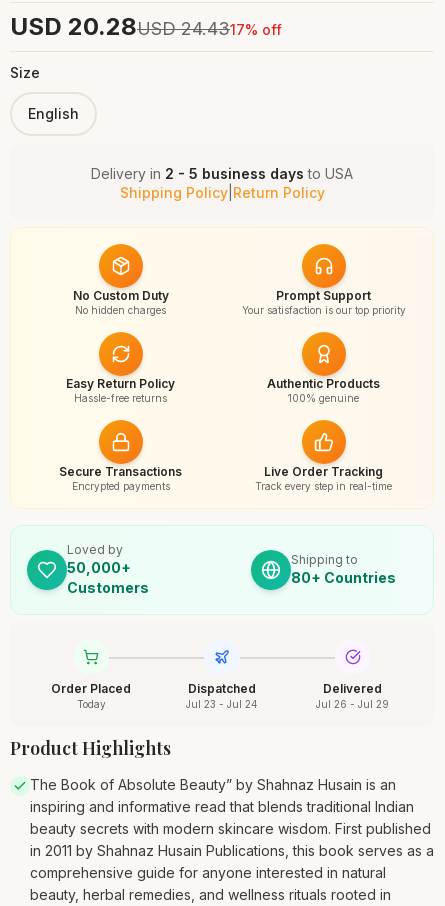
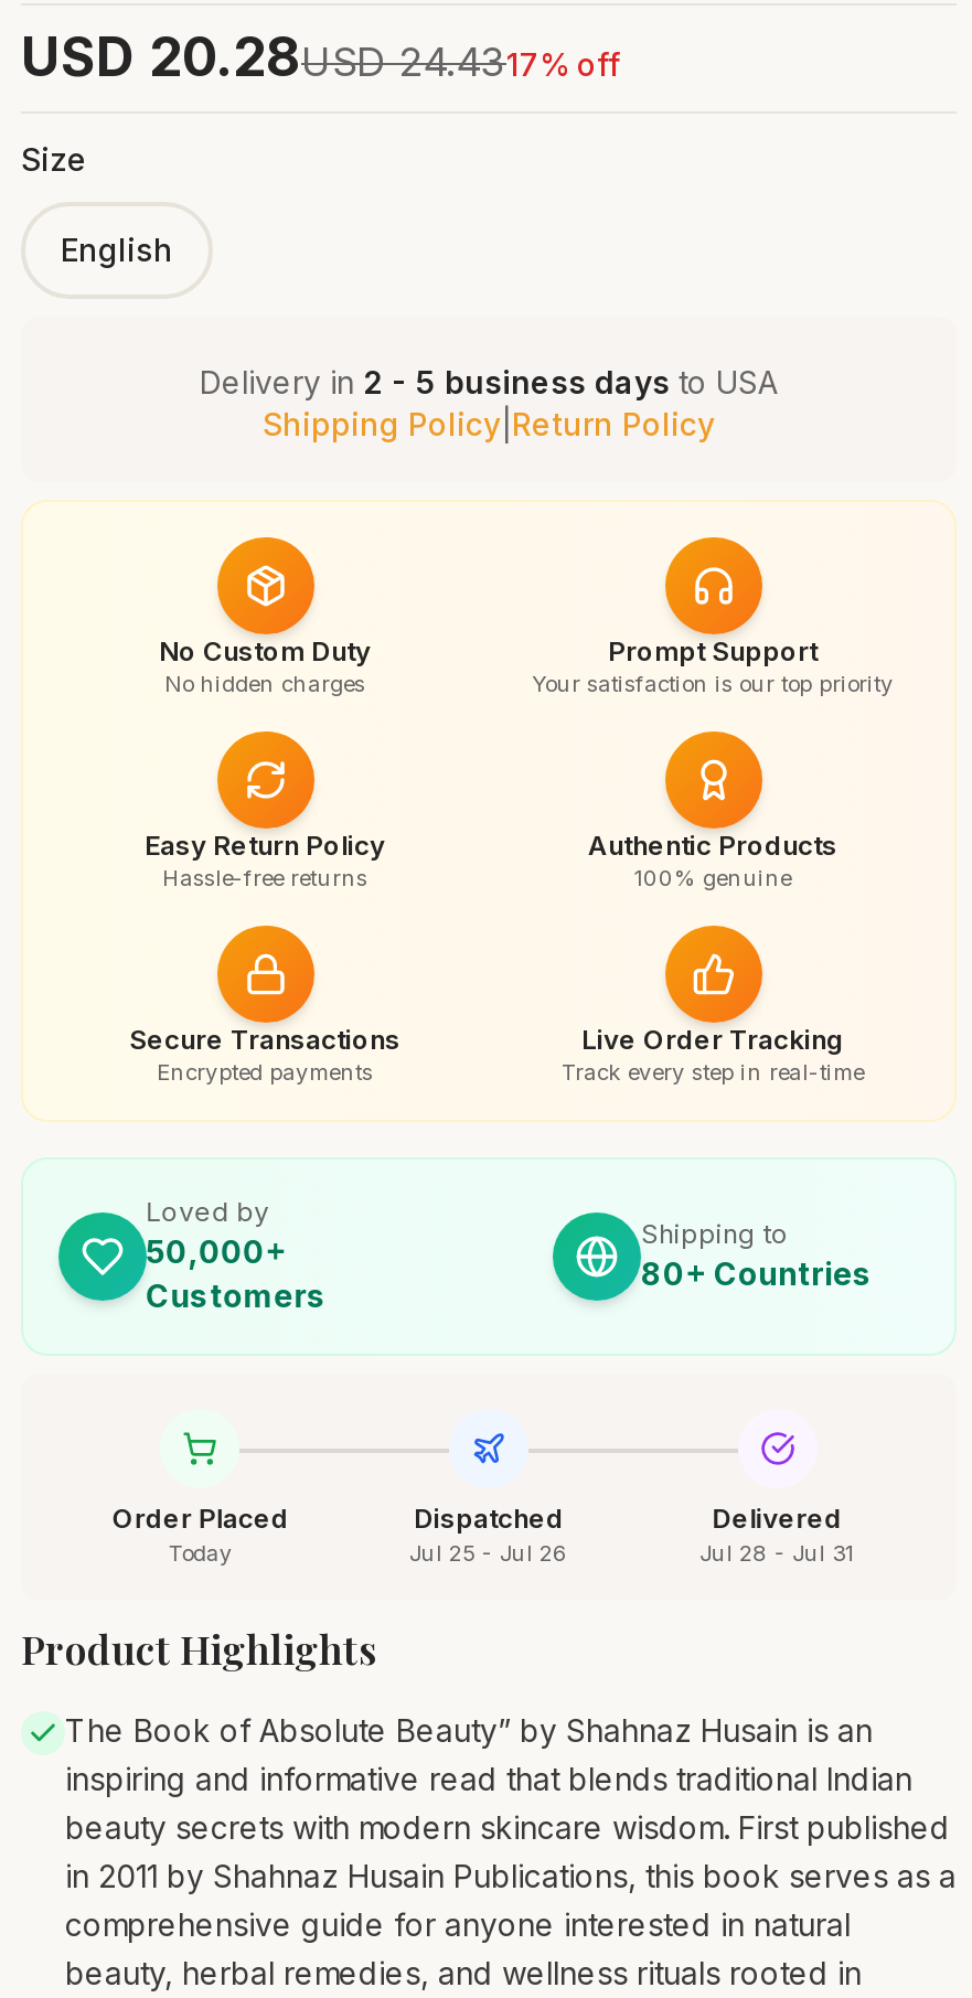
[186,698,258,710] Jul 23 - Jul 24 -> [409,1539,568,1566] Jul 25 - Jul 26
[316,698,389,710] Jul 26 - Jul 29 -> [700,1539,854,1566] Jul 28 - Jul 31

